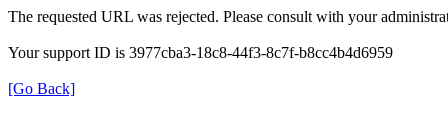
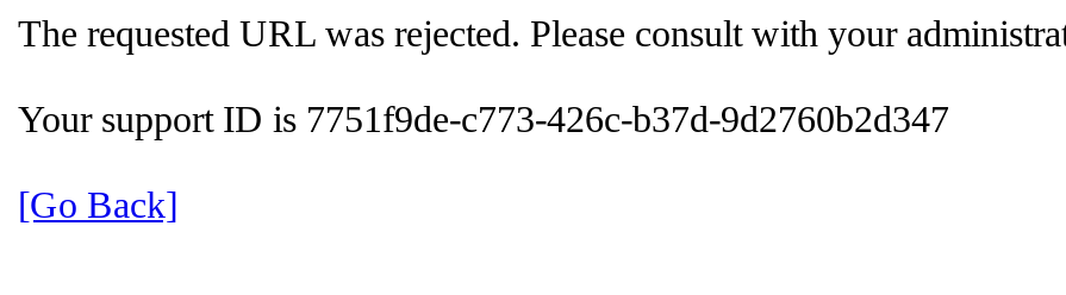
[8,44,393,61] Your support ID is 3977cba3-18c8-44f3-8c7f-b8cc4b4d6959 -> [18,99,949,139] Your support ID is 7751f9de-c773-426c-b37d-9d2760b2d347

